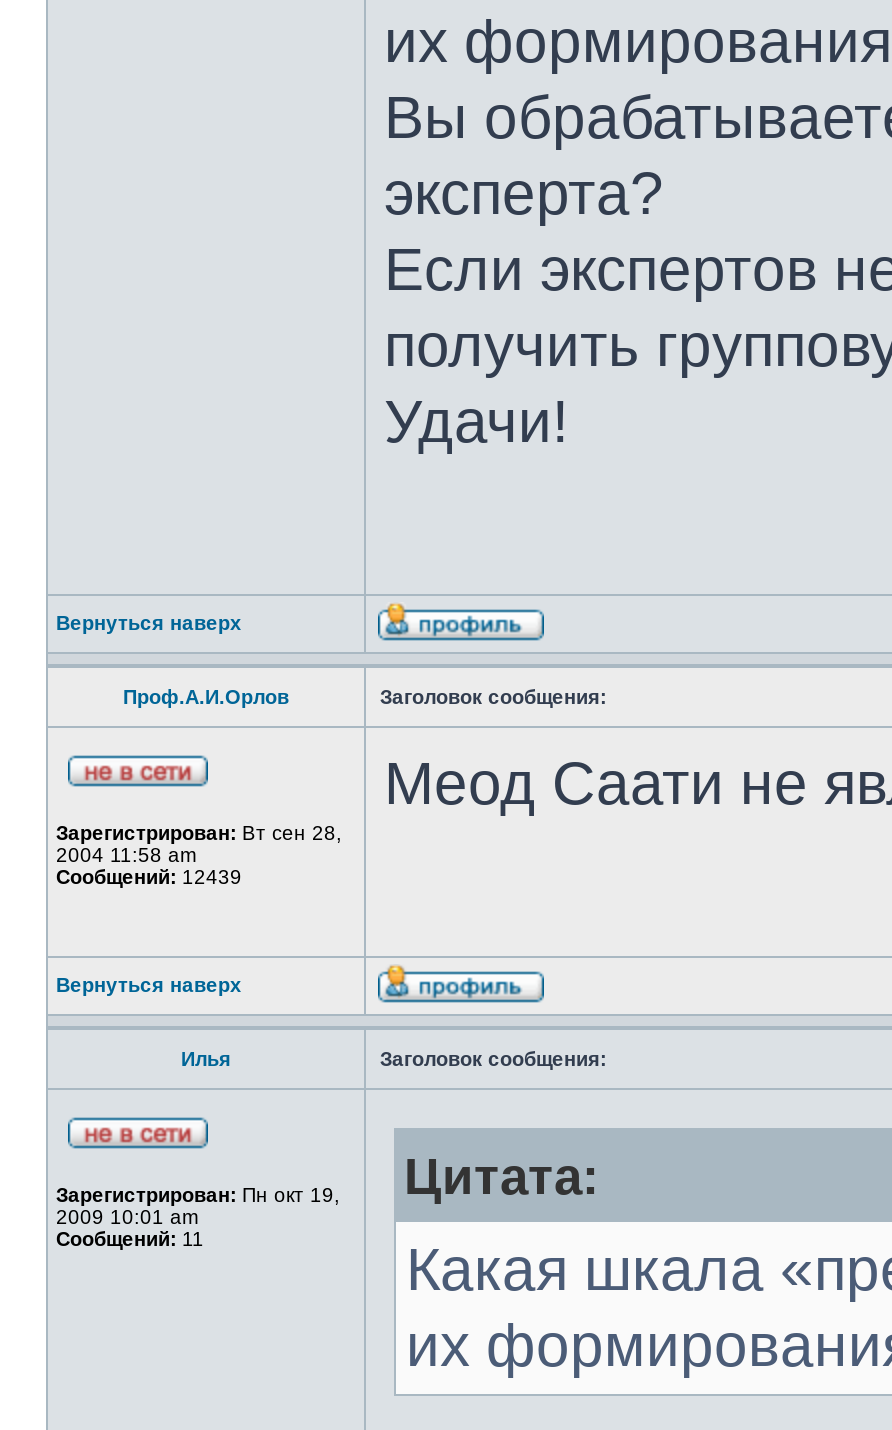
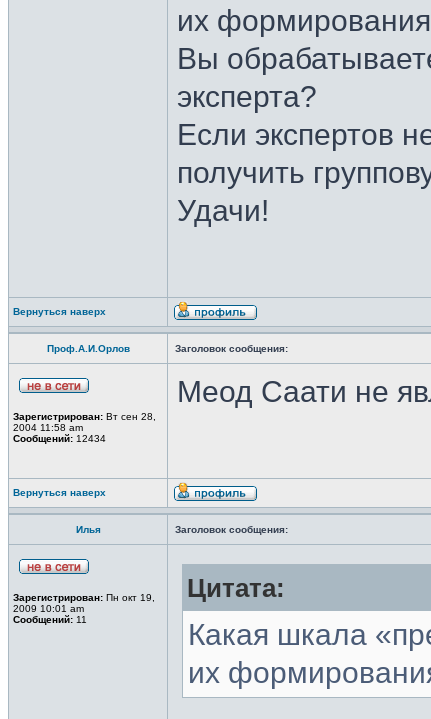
[56,866,242,888] Сообщений: 12439 -> [13,433,106,444] Сообщений: 12434

